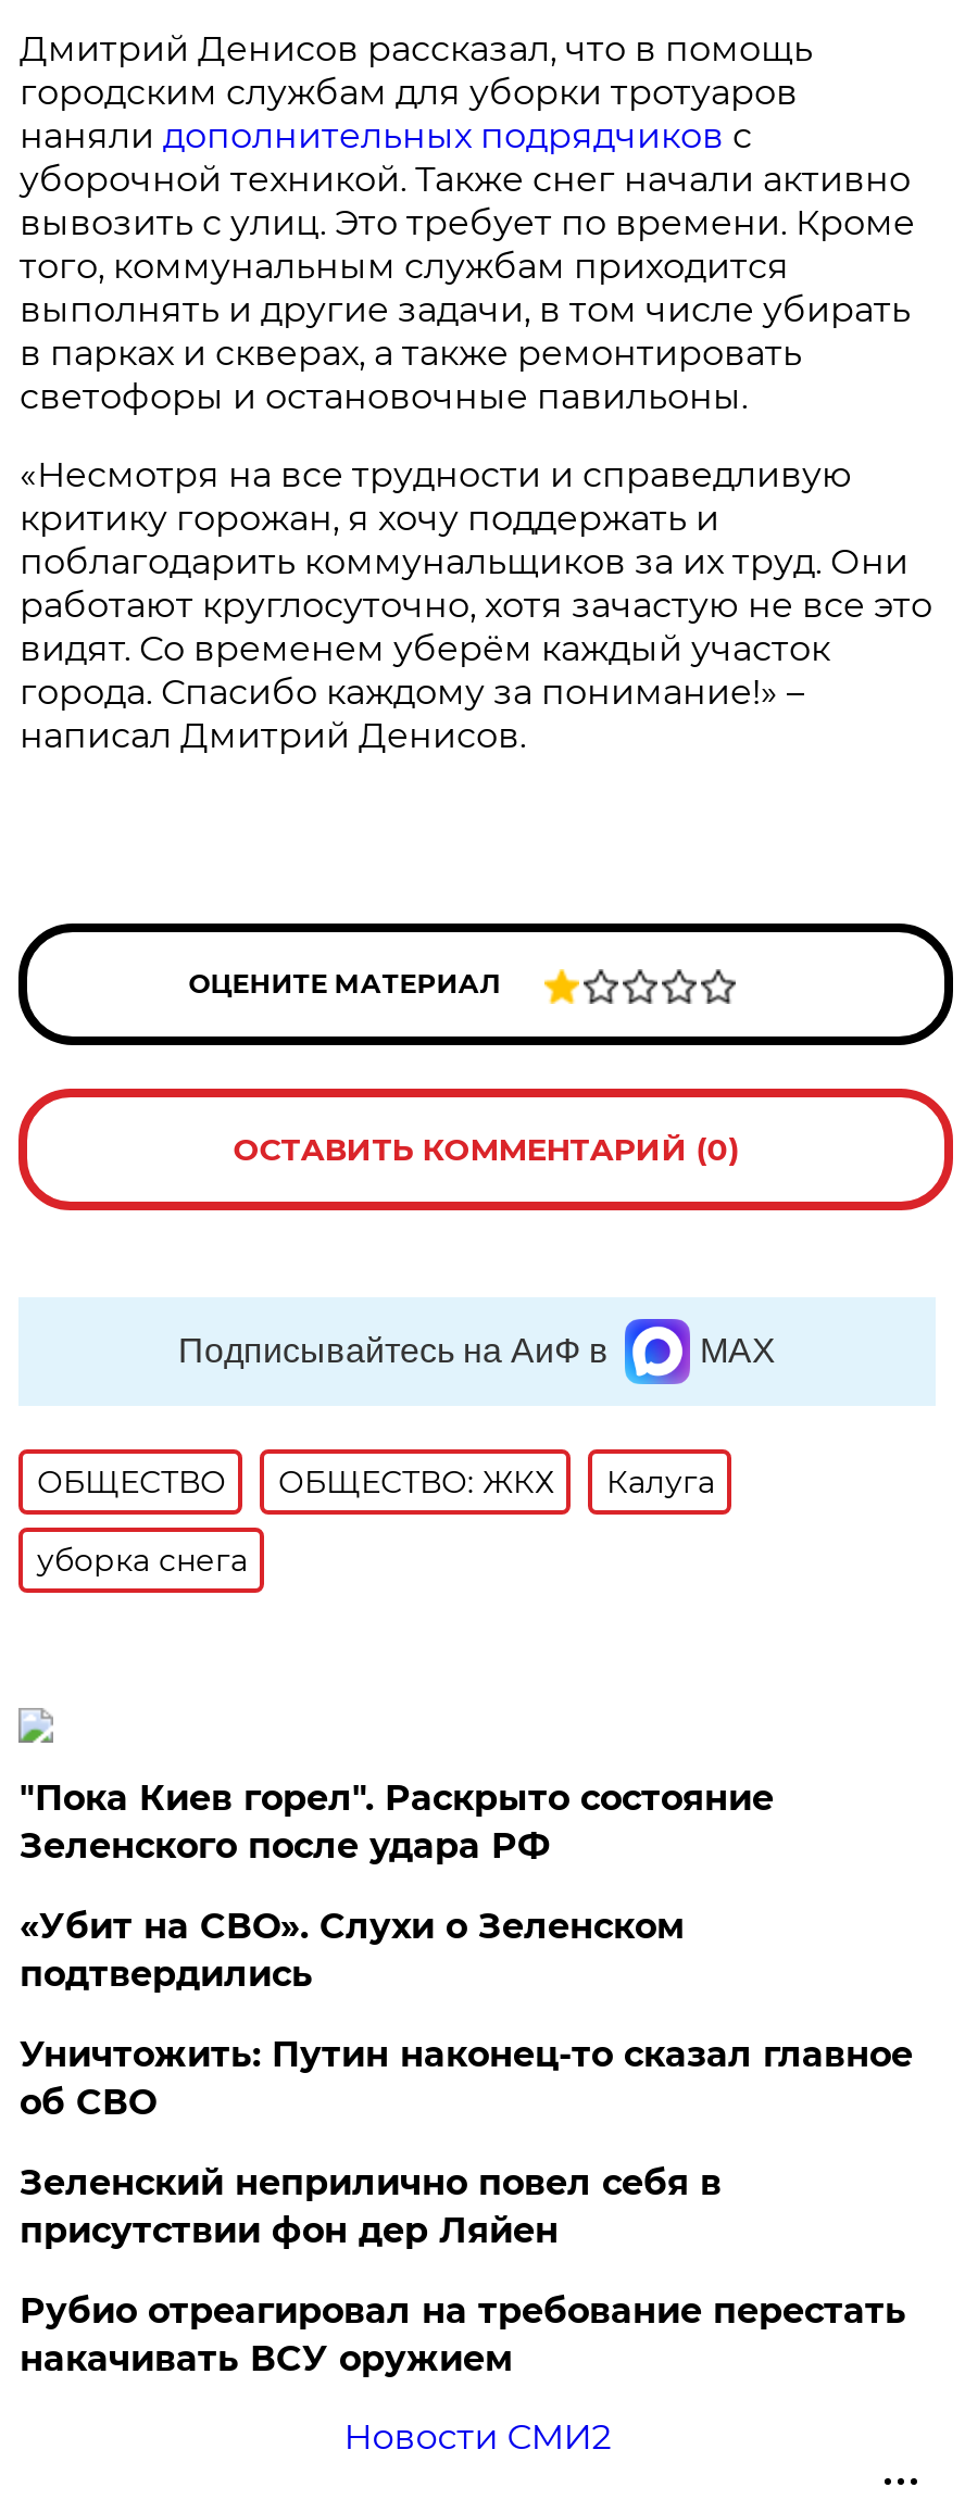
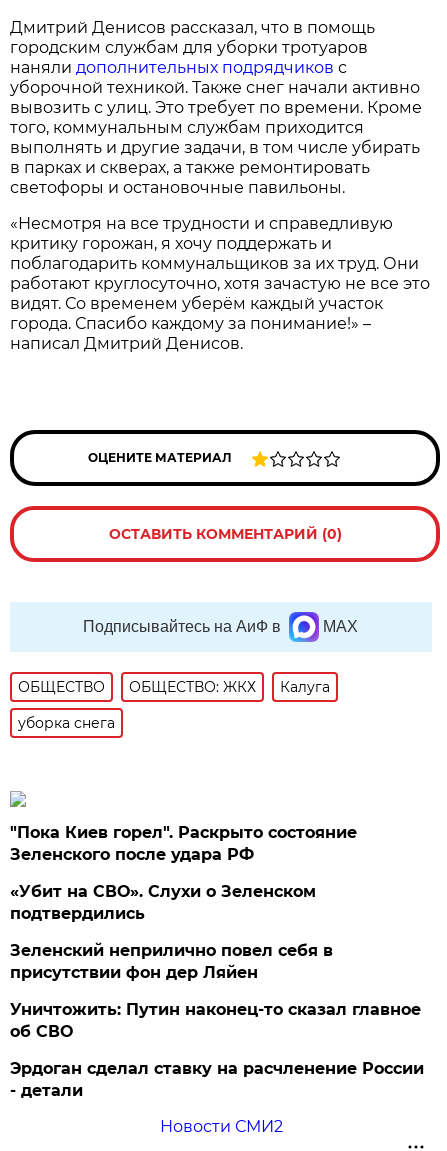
moved [19,2034,913,2123] -> [10,1000,421,1041]: Уничтожить: Путин наконец-то сказал главное | об СВО
moved [19,2162,721,2251] -> [10,941,333,982]: Зеленский неприлично повел cебя в | присутствии фон дер Ляйен
[19,2290,906,2379] Рубио отреагировал на требование перестать | накачивать ВСУ оружием -> [10,1059,424,1100] Эрдоган сделал ставку на расчленение России | - детали

